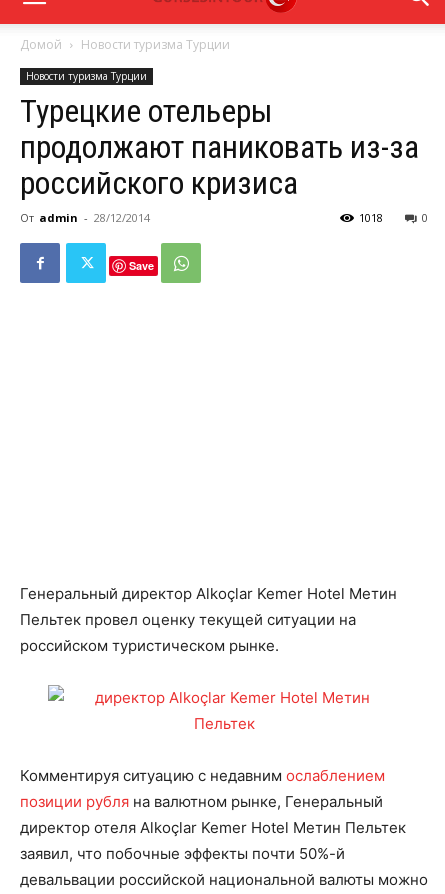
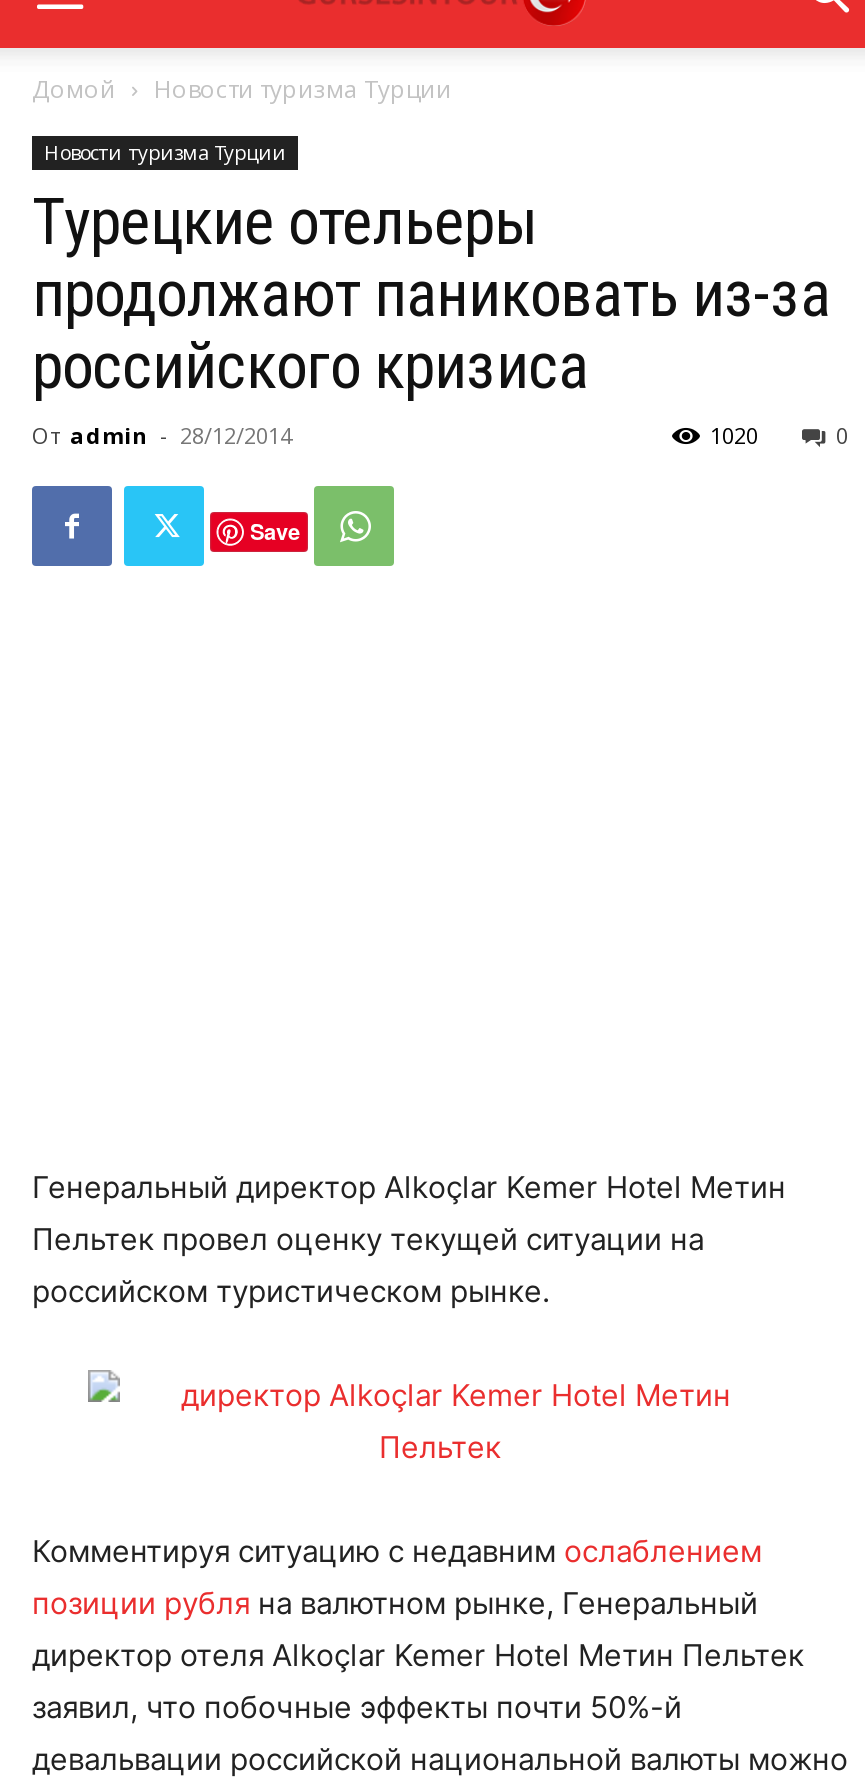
[359,210,383,225] 1018 -> [710,420,758,450] 1020

